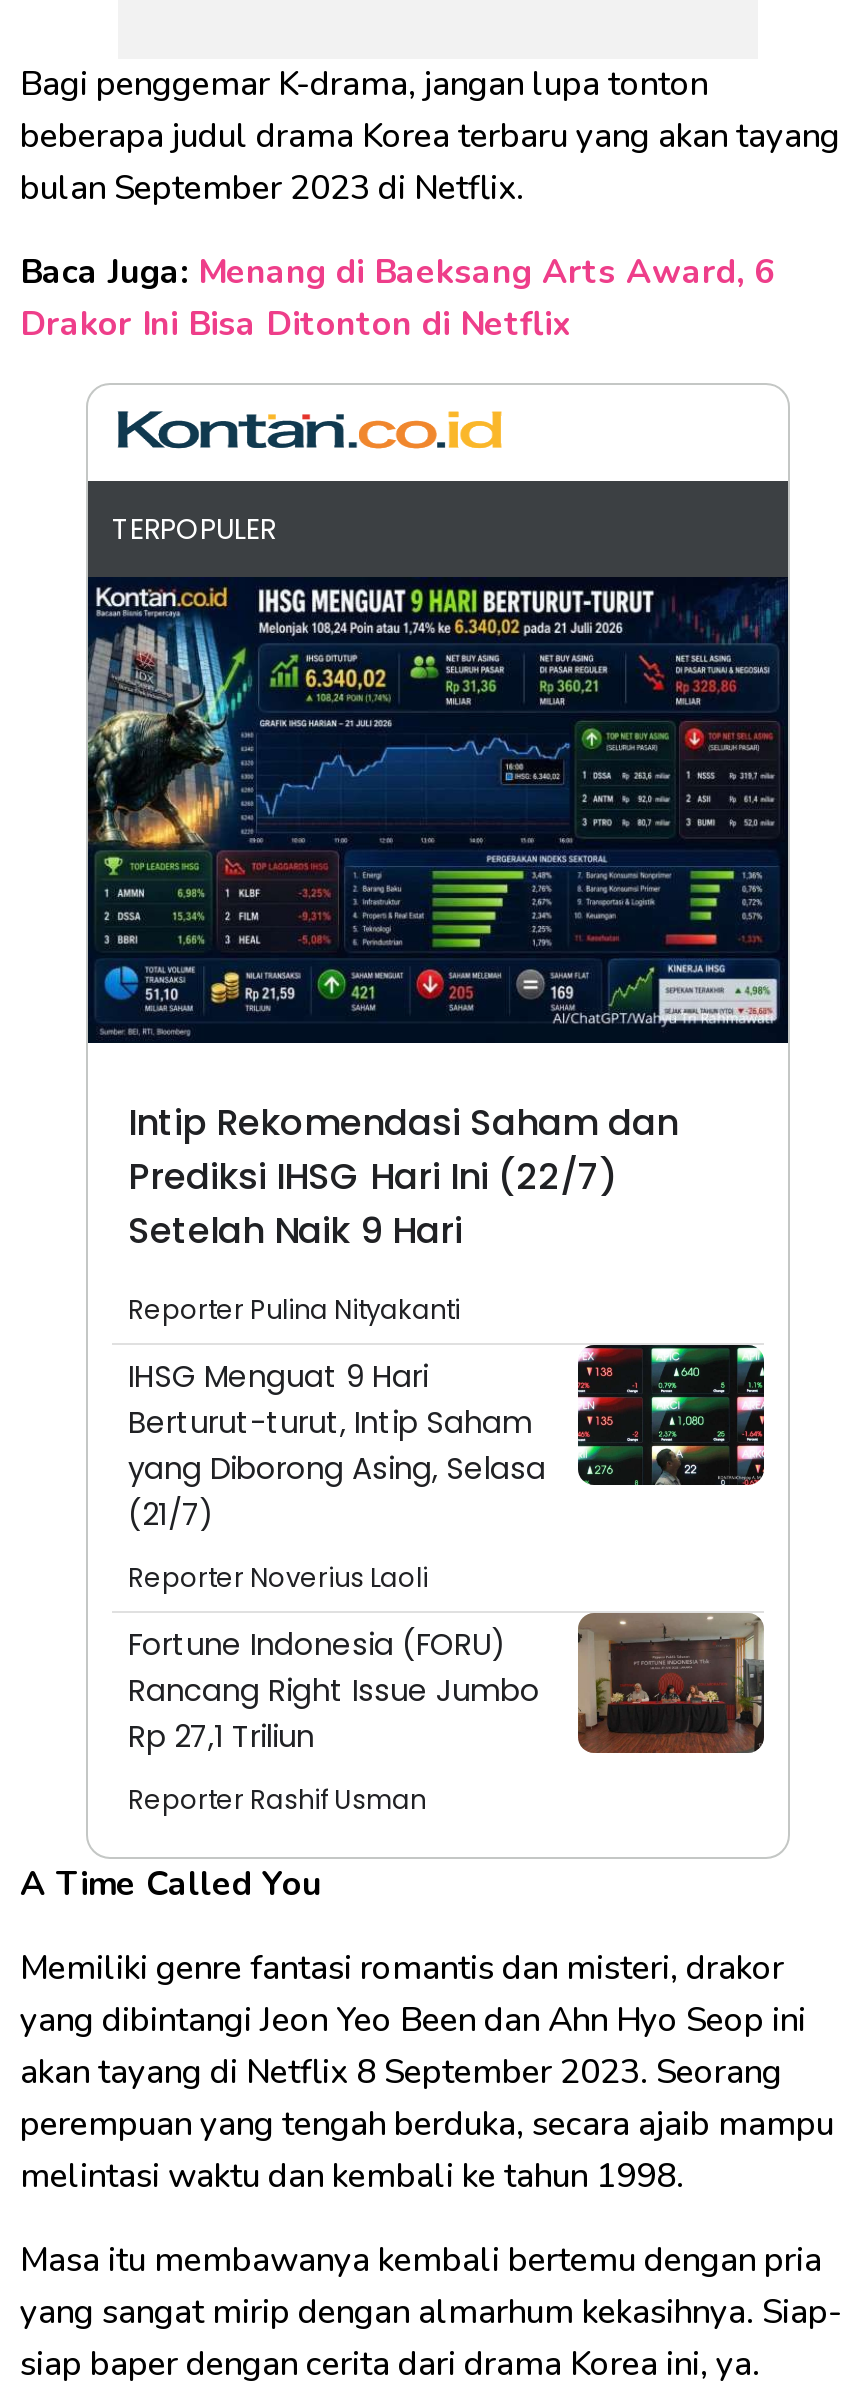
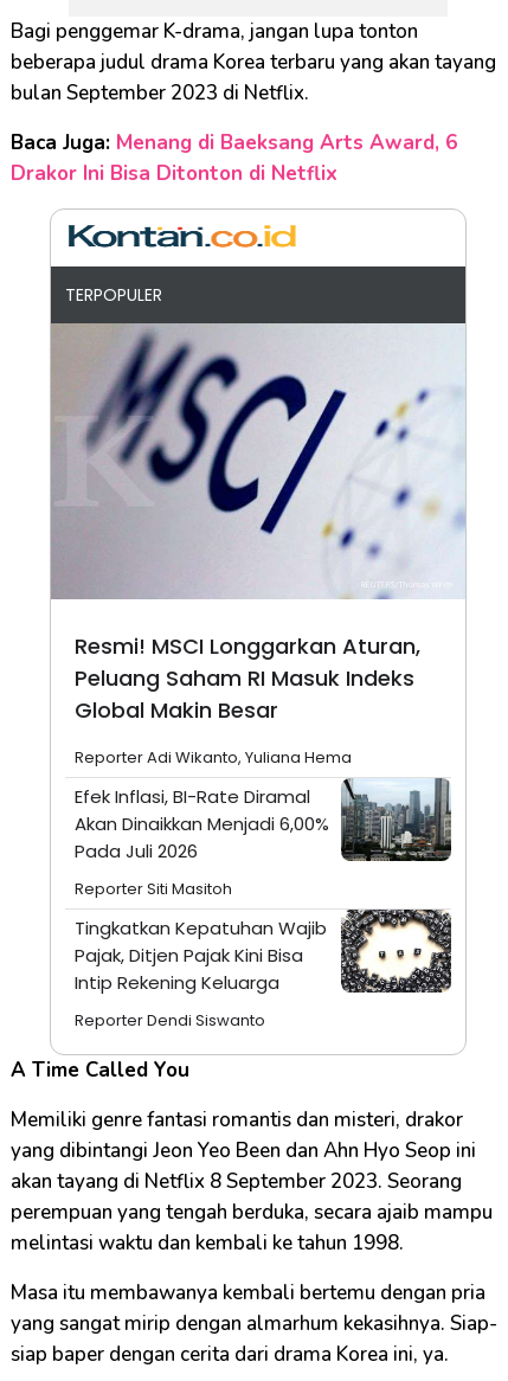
[88,577,790,1256] [image] | Intip Rekomendasi Saham dan | Prediksi IHSG Hari Ini (22/7) | Setelah Naik 9 Hari -> [50,322,465,725] [image] | Resmi! MSCI Longgarkan Aturan, | Peluang Saham RI Masuk Indeks | Global Makin Besar
[128,1292,460,1330] Reporter Pulina Nityakanti -> [75,747,352,769] Reporter Adi Wikanto, Yuliana Hema
[128,1343,766,1536] [image] | IHSG Menguat 9 Hari | Berturut-turut, Intip Saham | yang Diborong Asing, Selasa | (21/7) -> [75,777,451,864] [image] | Efek Inflasi, BI-Rate Diramal | Akan Dinaikkan Menjadi 6,00% | Pada Juli 2026
[128,1560,428,1598] Reporter Noverius Laoli -> [75,878,232,900] Reporter Siti Masitoh
[128,1611,762,1758] [image] | Fortune Indonesia (FORU) | Rancang Right Issue Jumbo | Rp 27,1 Triliun -> [75,910,451,995] [image] | Tingkatkan Kepatuhan Wajib | Pajak, Ditjen Pajak Kini Bisa | Intip Rekening Keluarga
[128,1782,426,1820] Reporter Rashif Usman -> [75,1009,265,1032] Reporter Dendi Siswanto

